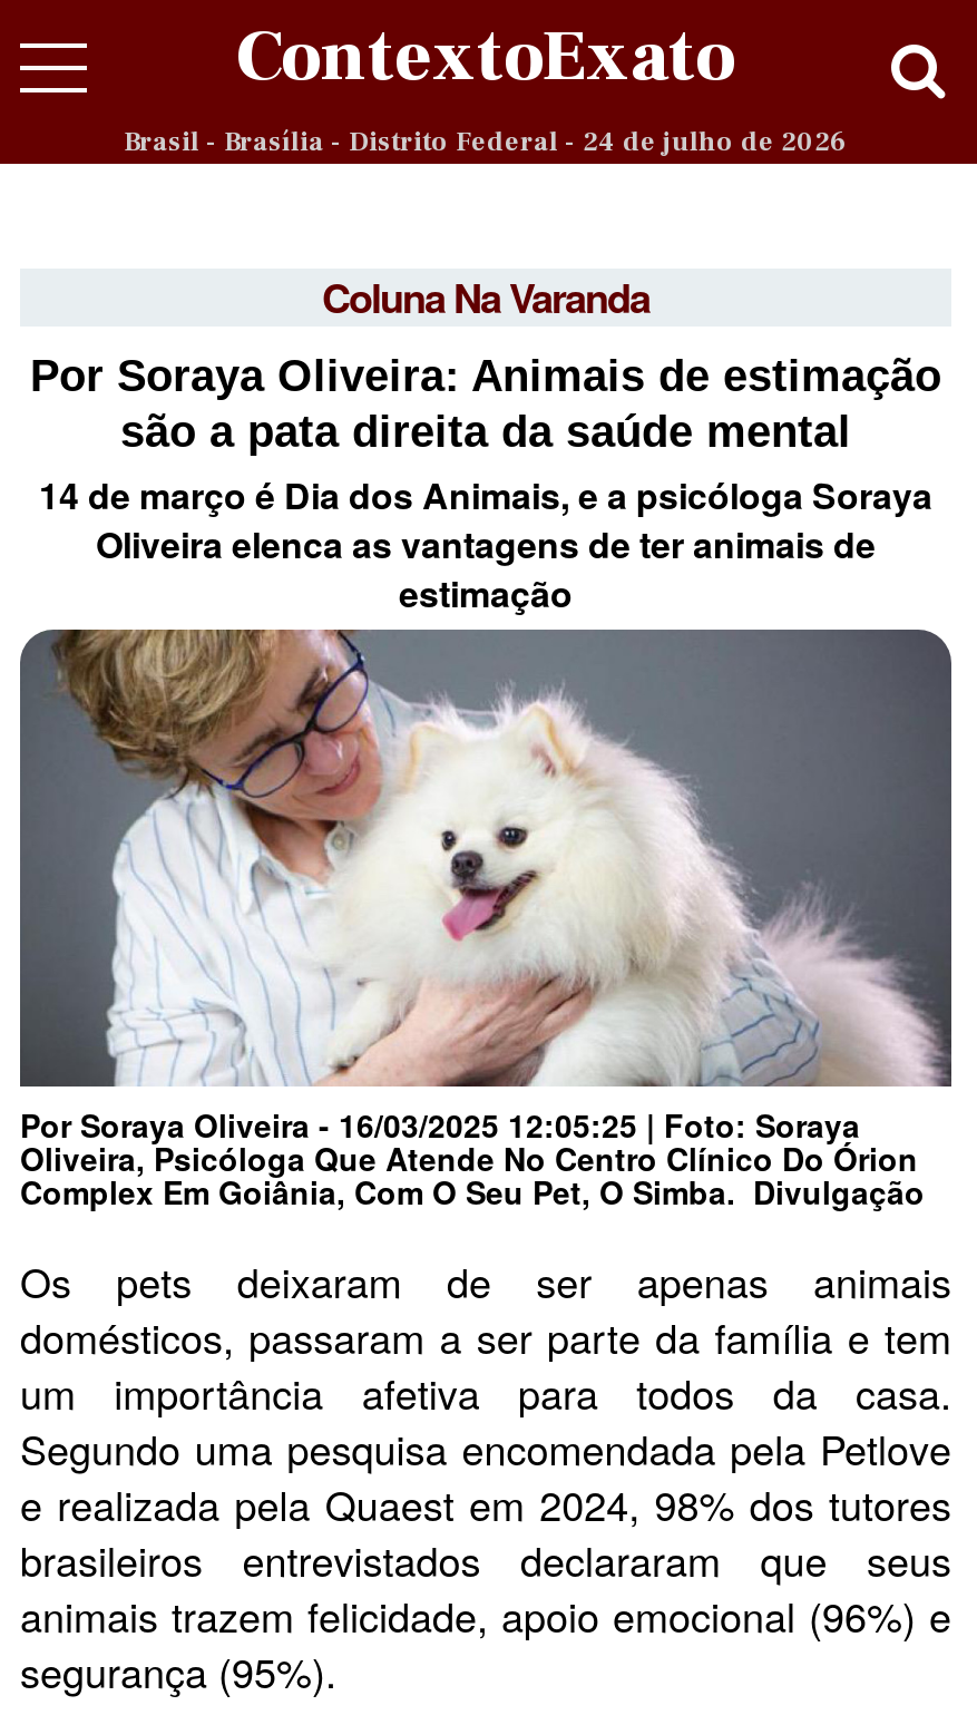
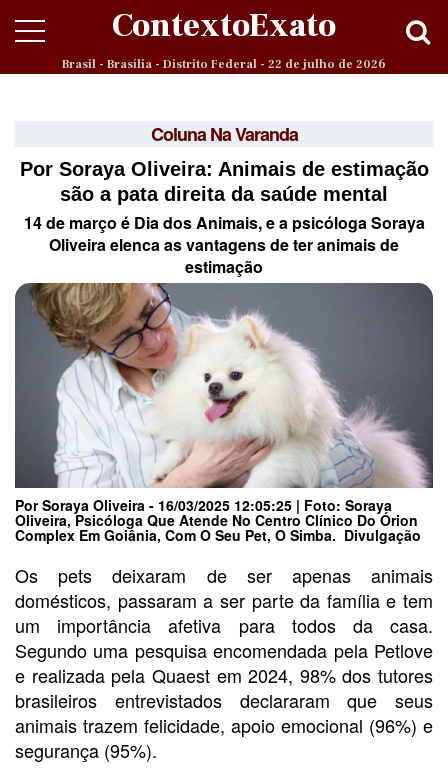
[124,126,848,159] Brasil - Brasília - Distrito Federal - 24 de julho de 2026 -> [62,57,386,72] Brasil - Brasília - Distrito Federal - 22 de julho de 2026

